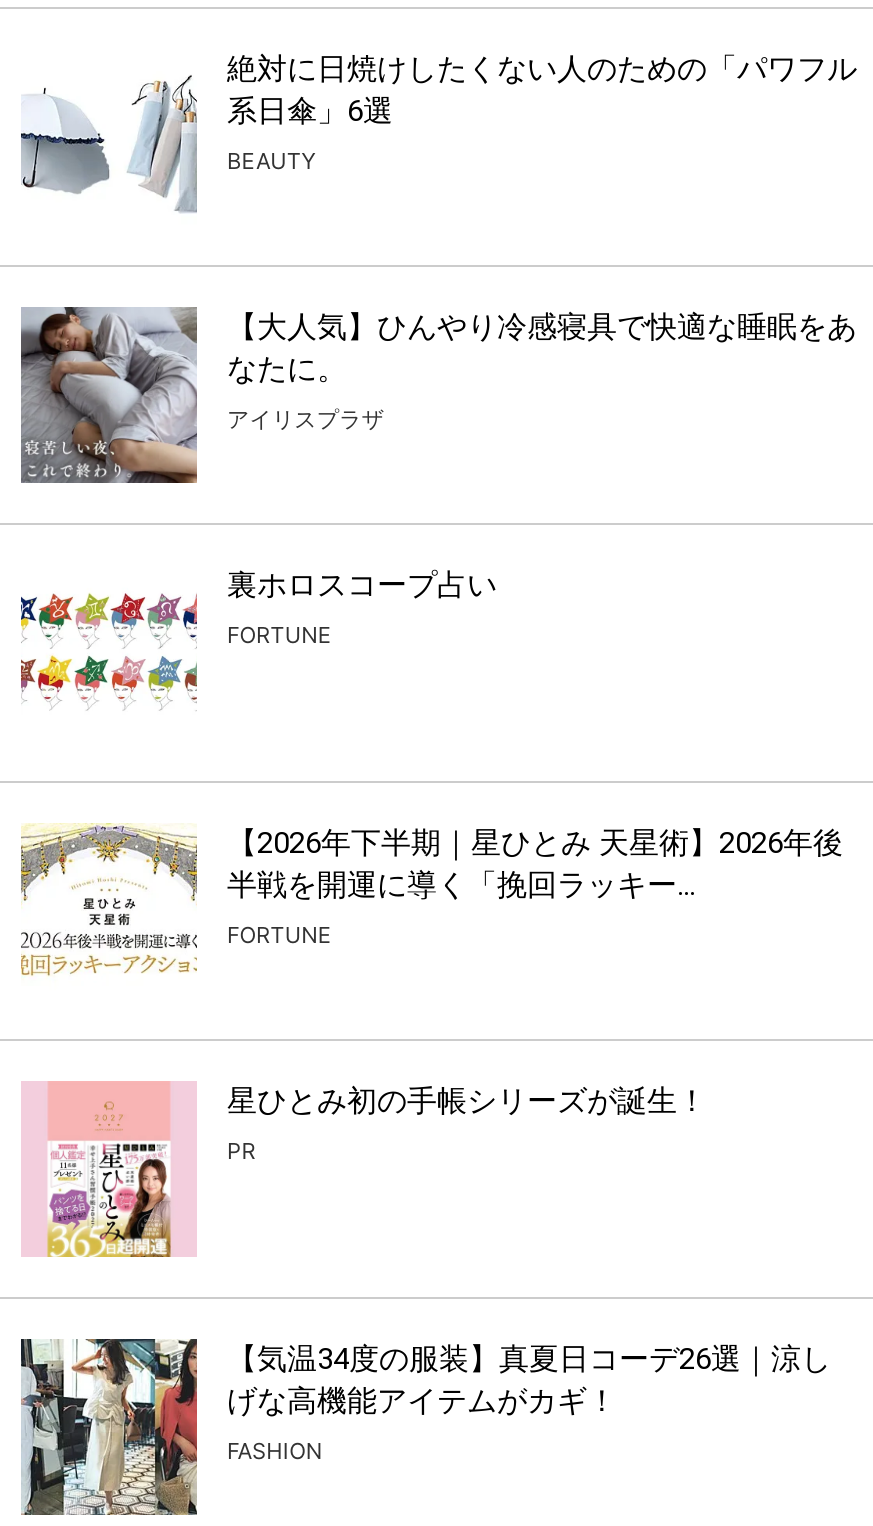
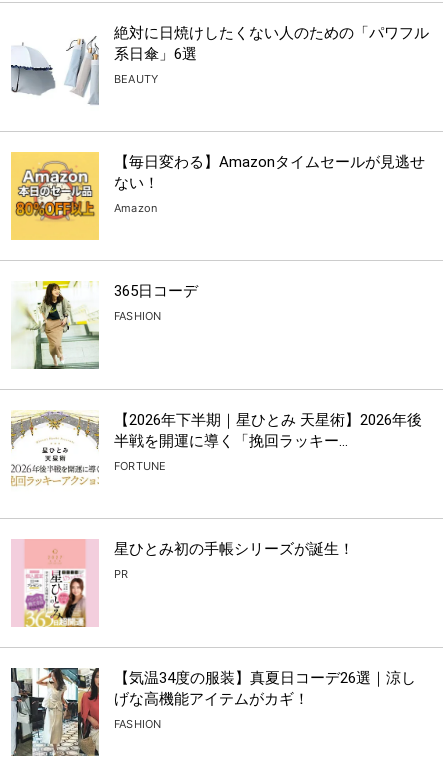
[19,305,857,485] [image] | 【大人気】ひんやり冷感寝具で快適な睡眠をあ | なたに。 -> [10,151,425,241] [image] | 【毎日変わる】Amazonタイムセールが見逃せ | ない！
[227,404,384,432] アイリスプラザ -> [114,200,157,214] Amazon
[19,565,497,741] [image] | 裏ホロスコープ占い -> [11,280,198,370] [image] | 365日コーデ
[227,620,332,648] FORTUNE -> [114,308,161,322] FASHION

